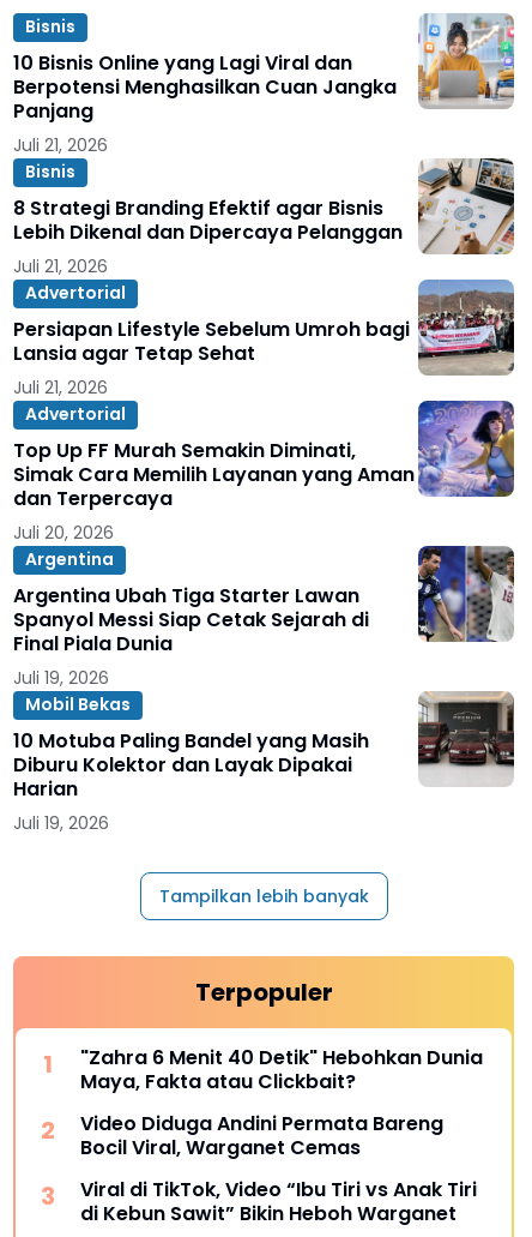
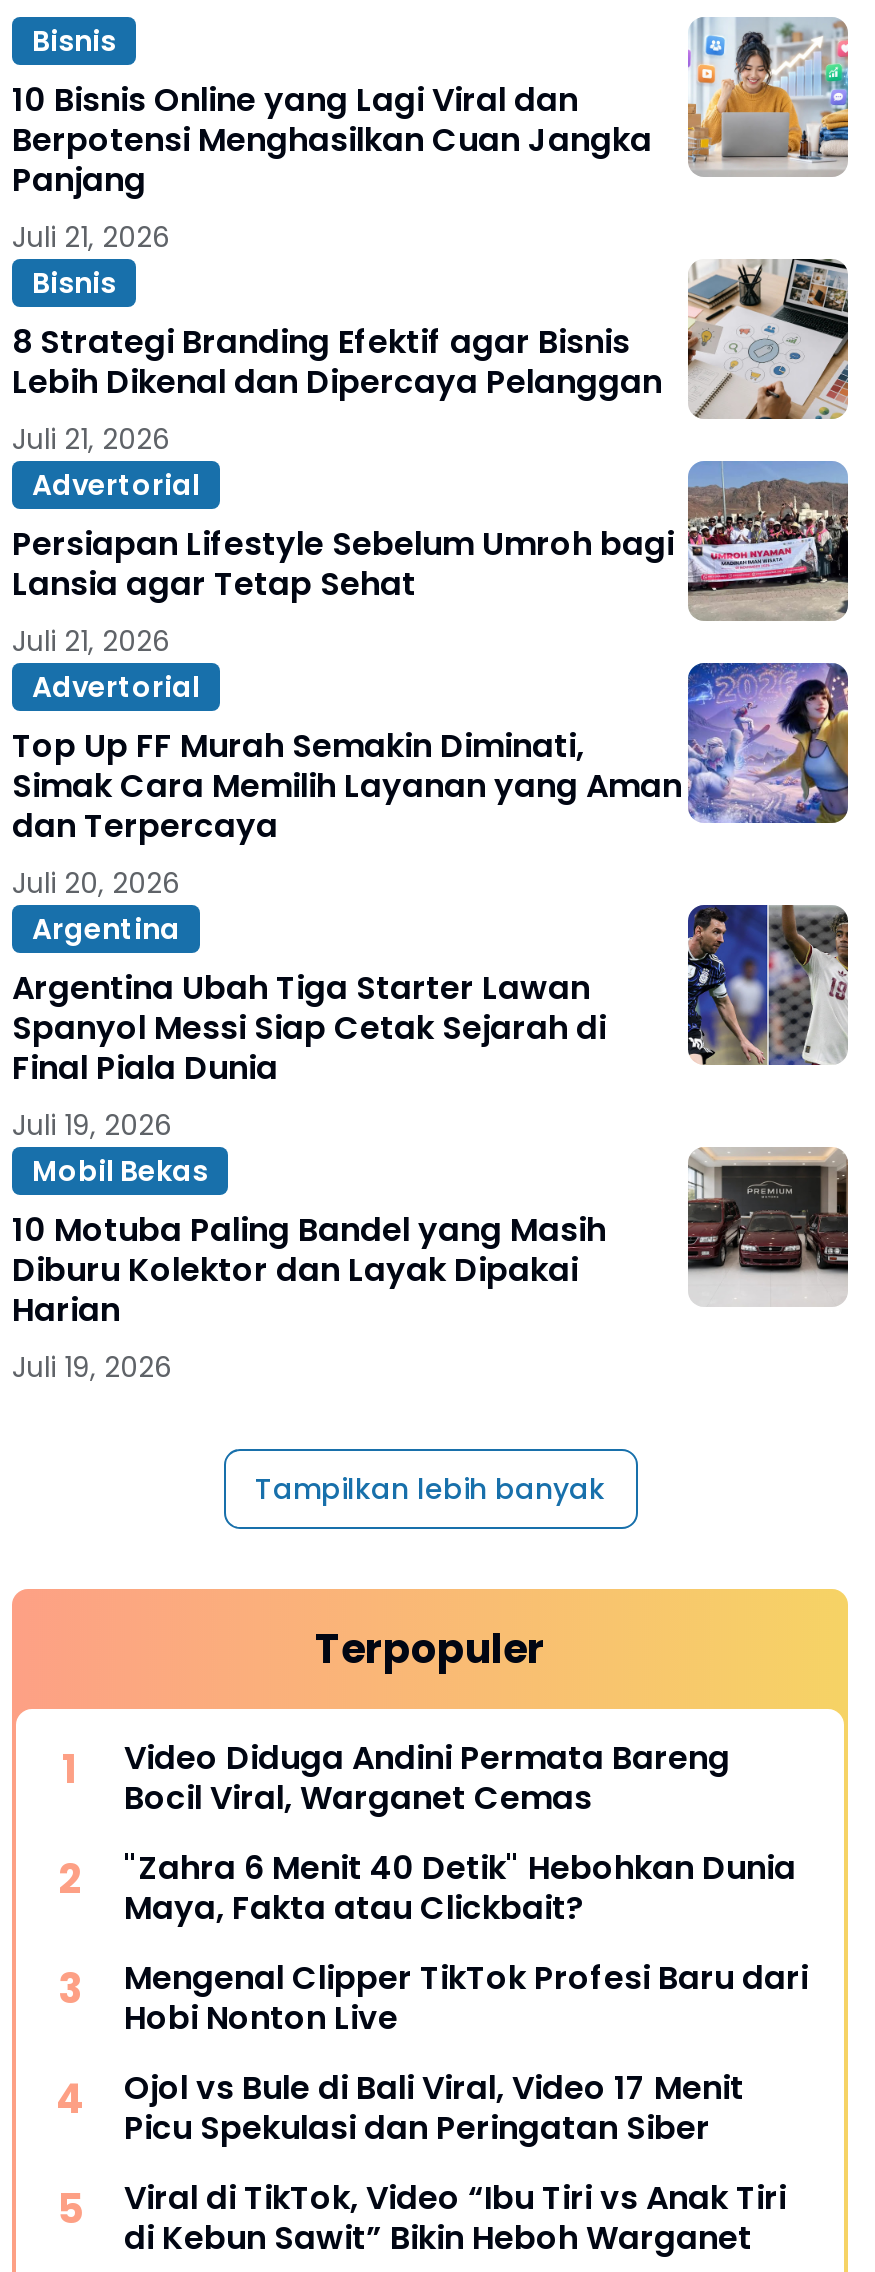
none -> [124,1955,808,2151] Mengenal Clipper TikTok Profesi Baru dari | Hobi Nonton Live | Ojol vs Bule di Bali Viral, Video 17 Menit | Picu Spekulasi dan Peringatan Siber
moved [80,1110,443,1161] -> [124,1735,730,1821]: Video Diduga Andini Permata Bareng | Bocil Viral, Warganet Cemas

